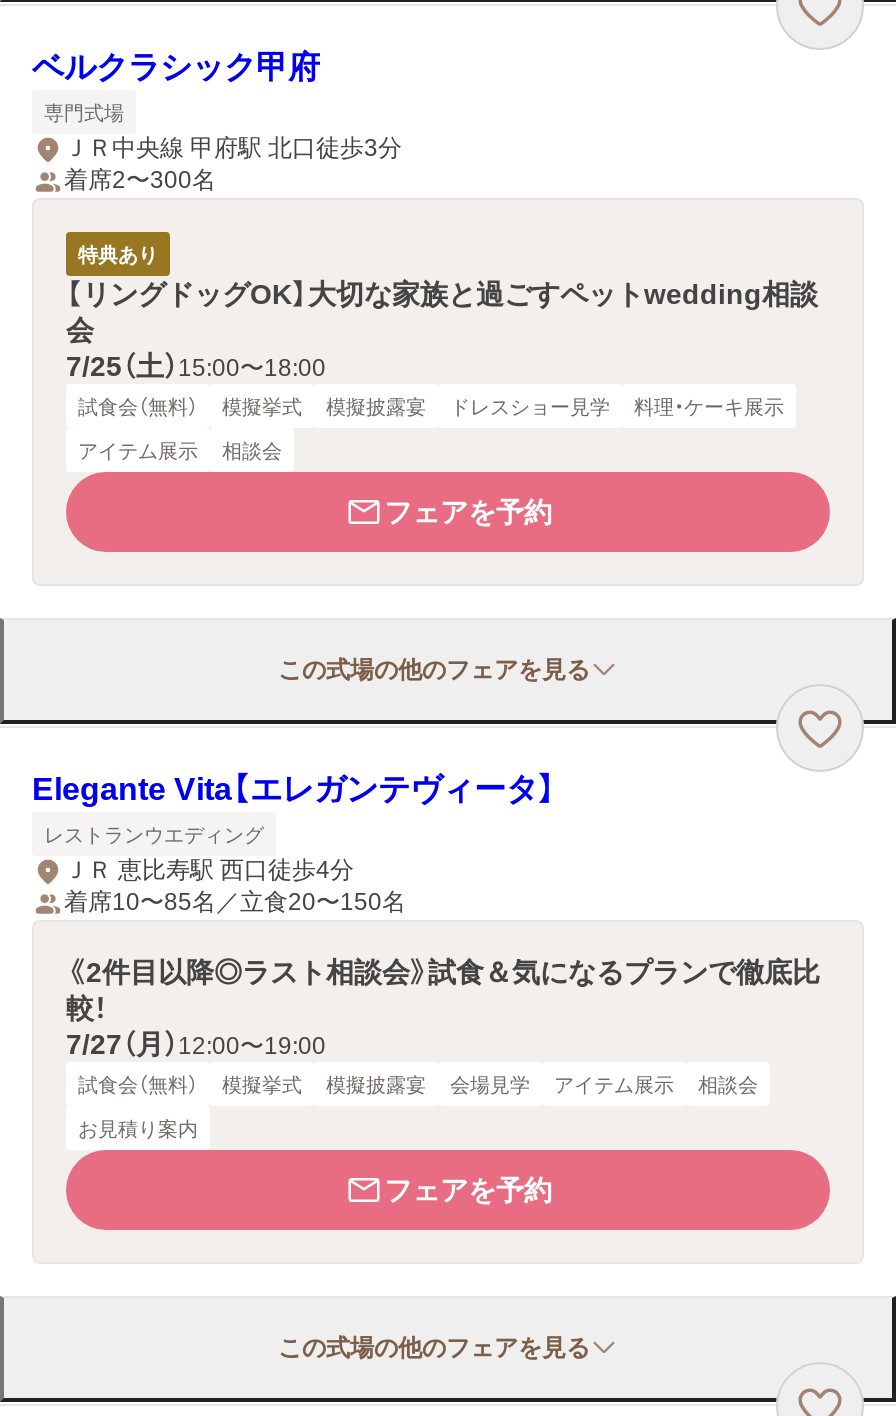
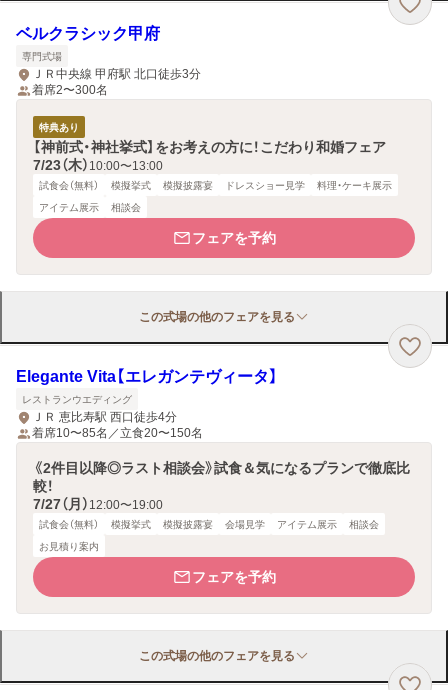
[66,278,818,382] 【リングドッグOK】大切な家族と過ごすペットwedding相談 | 会 | 7/25（土）15:00〜18:00 -> [33,139,386,173] 【神前式・神社挙式】をお考えの方に！こだわり和婚フェア | 7/23（木）10:00〜13:00

